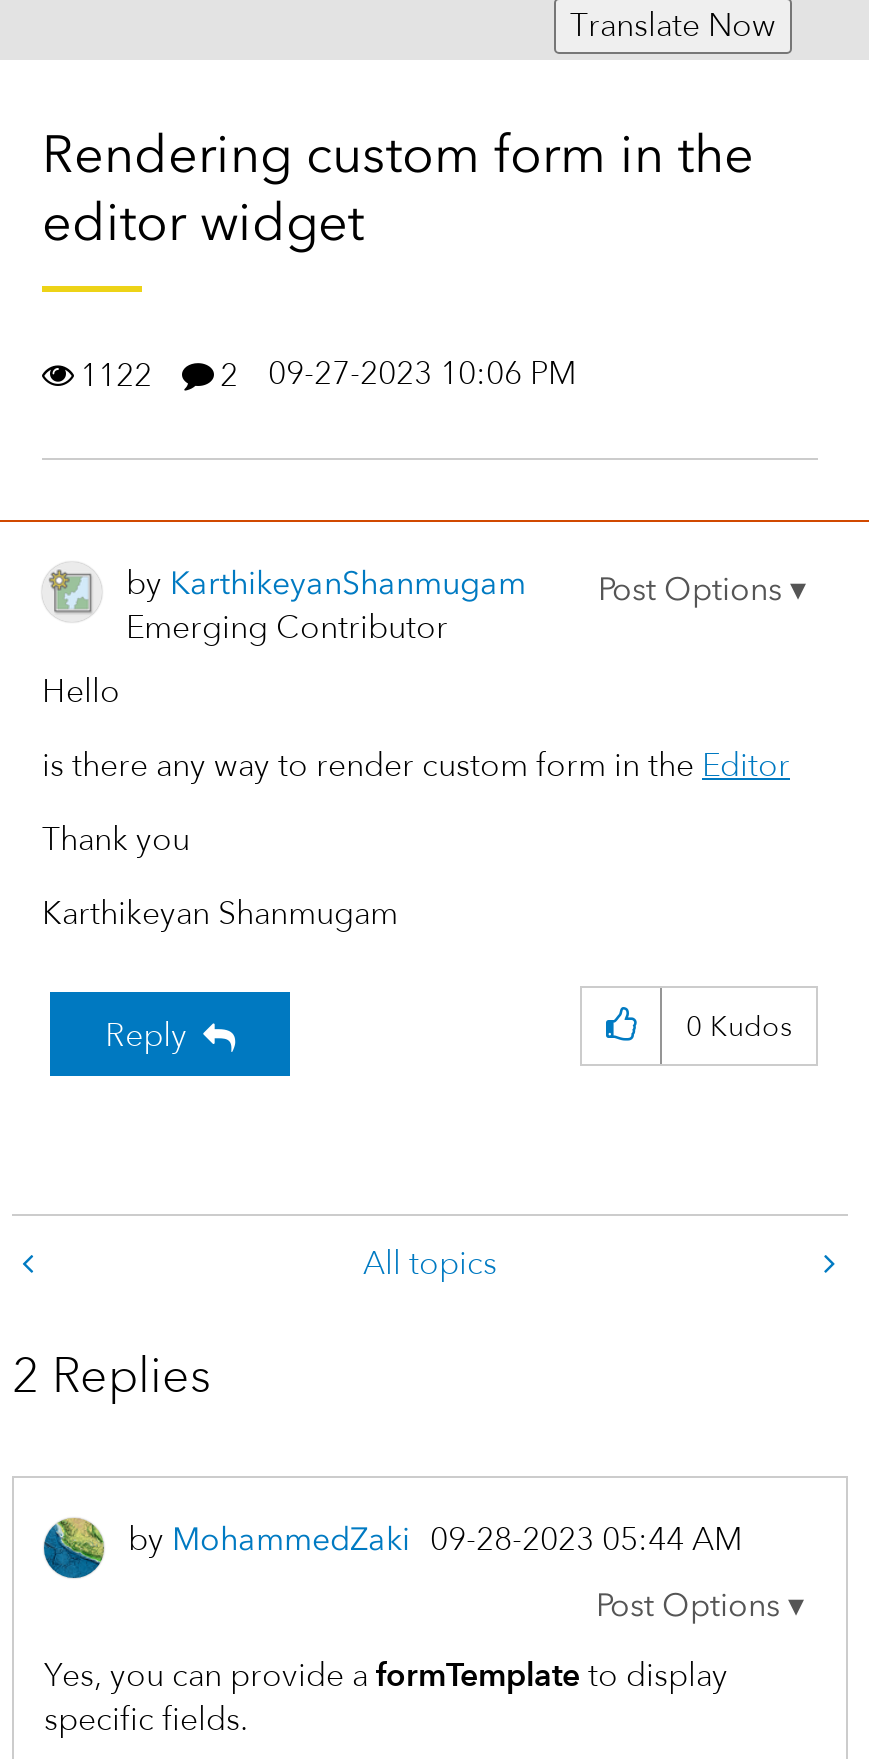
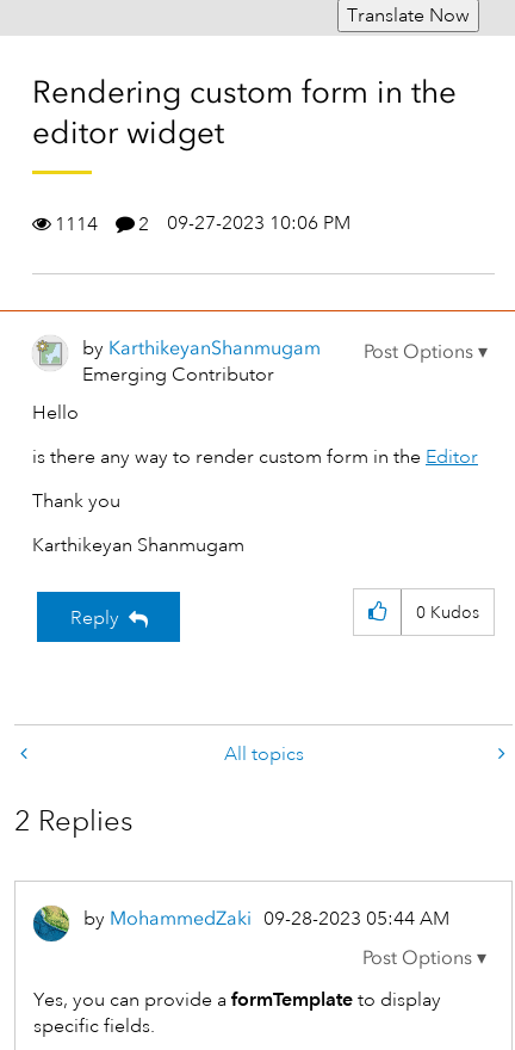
[80,354,576,396] 1122 2 09-27-2023 10:06 PM -> [55,211,350,236] 1114 2 09-27-2023 10:06 PM

